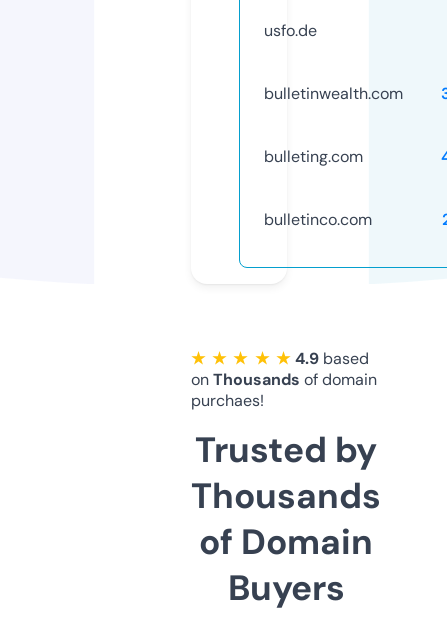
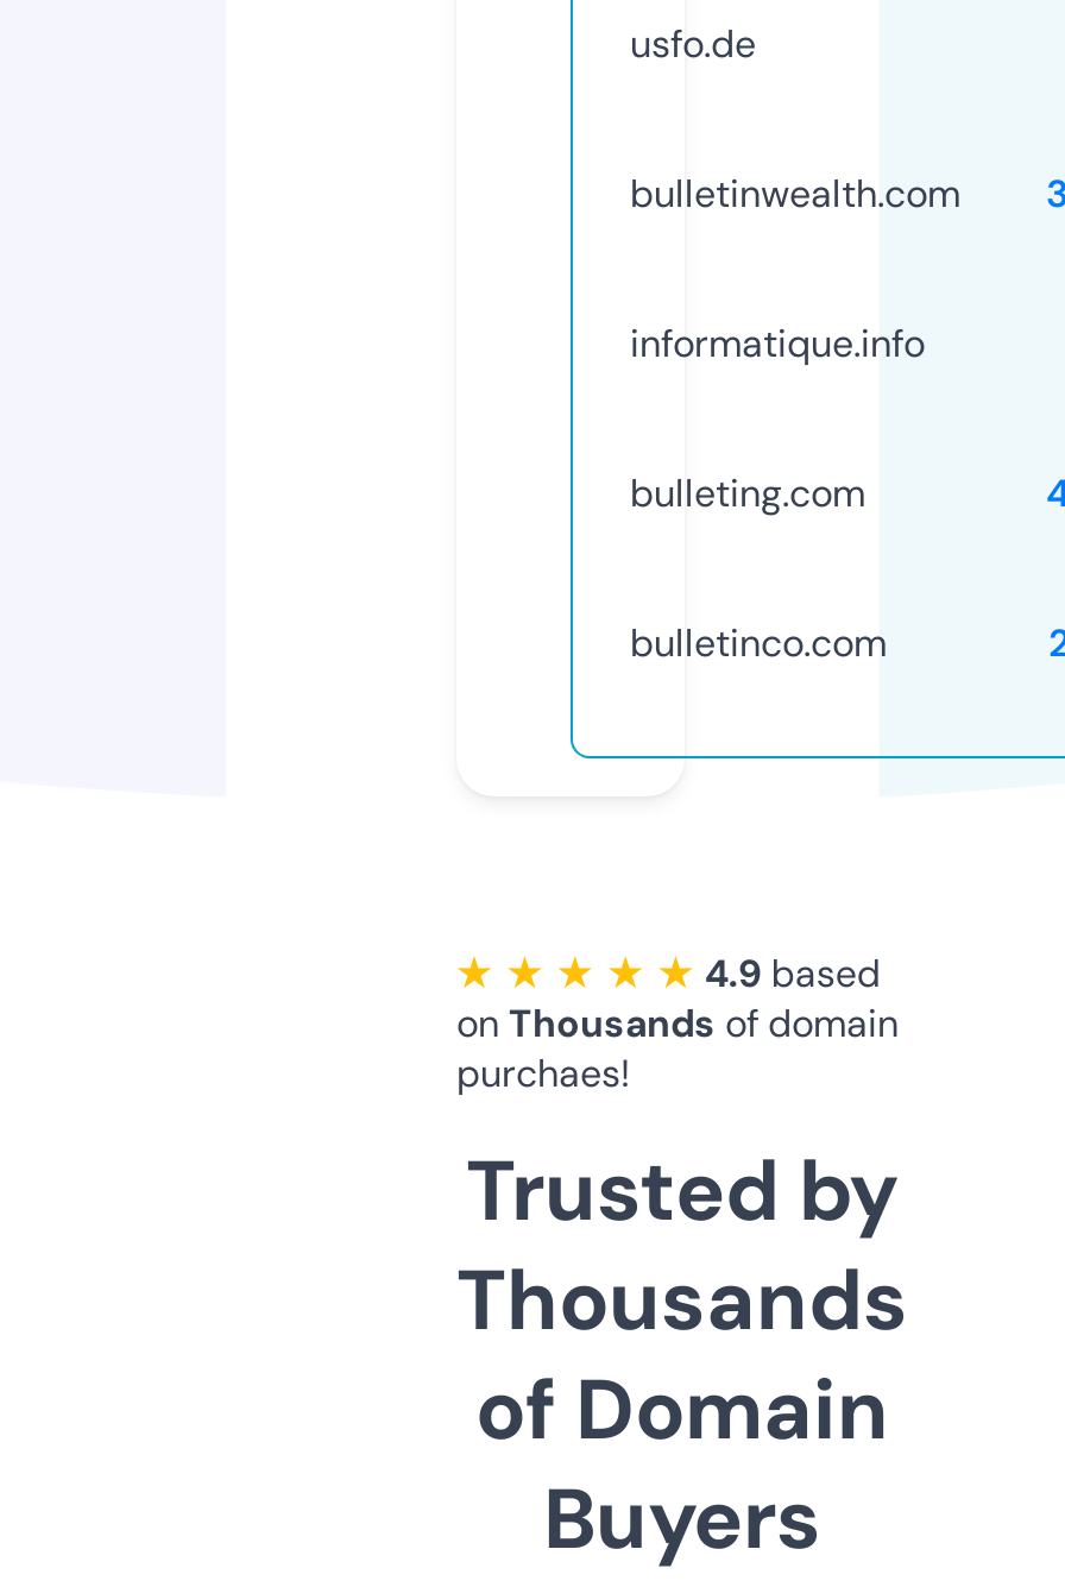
none -> [630,318,925,368] informatique.info

